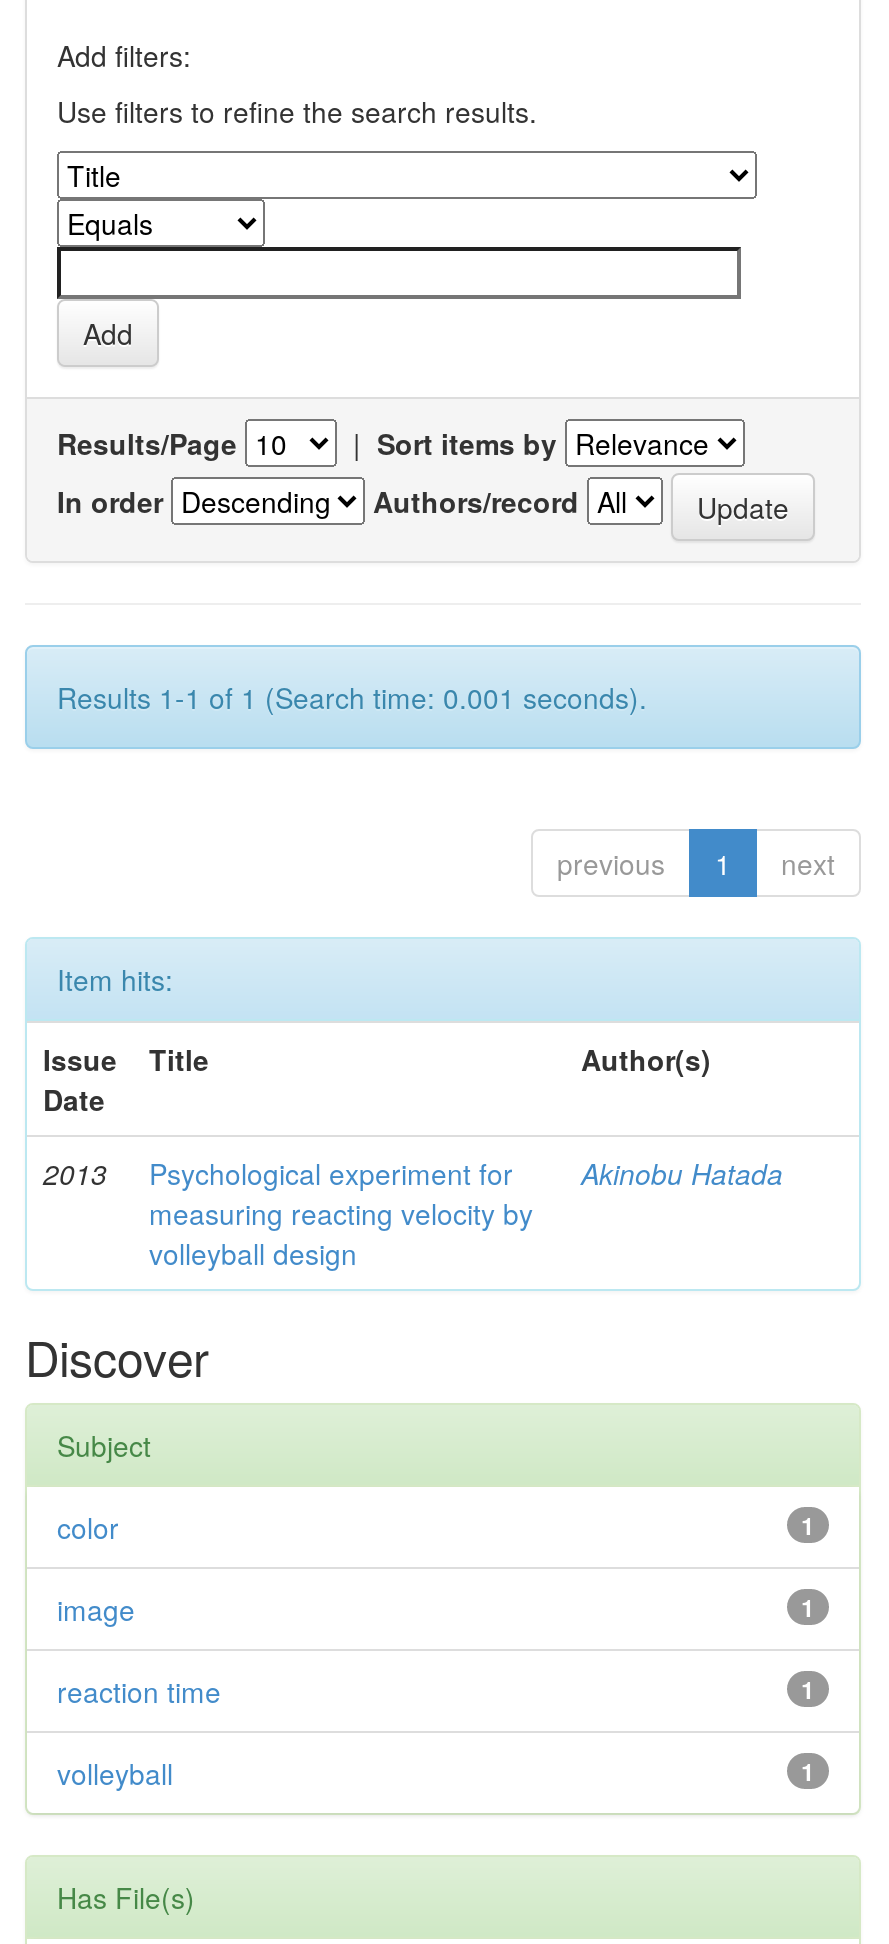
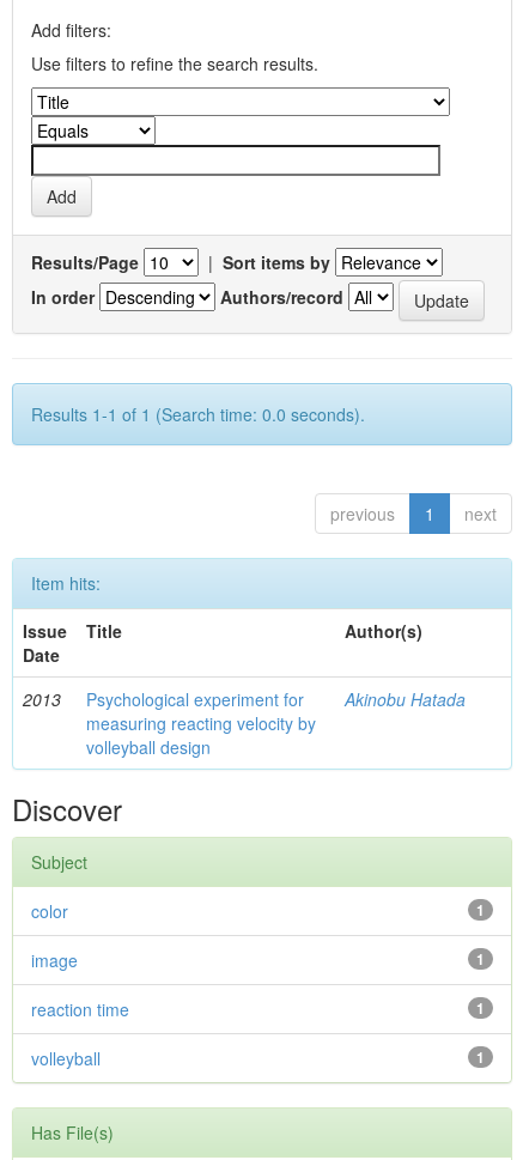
[57,677,647,717] Results 1-1 of 1 (Search time: 0.001 seconds). -> [31,402,365,426] Results 1-1 of 1 (Search time: 0.0 seconds).

